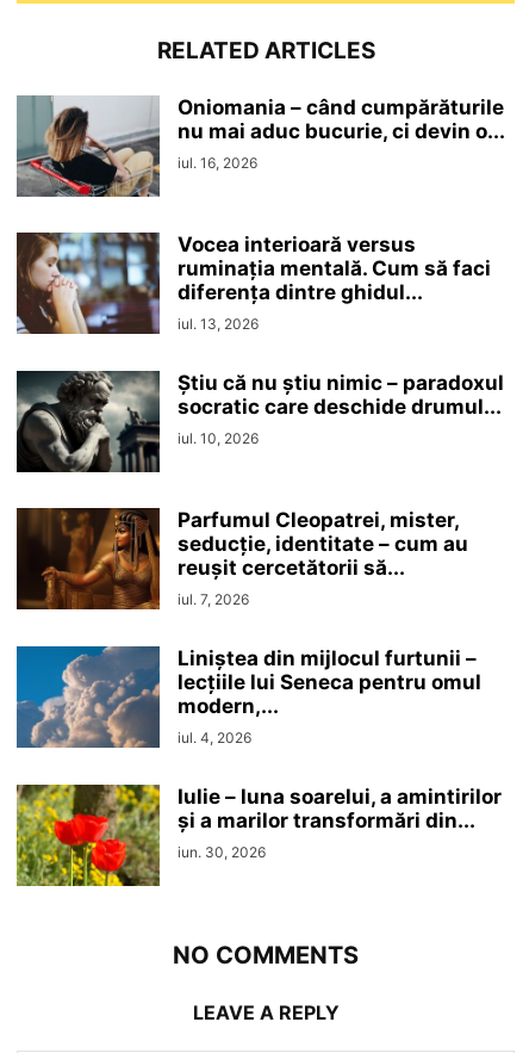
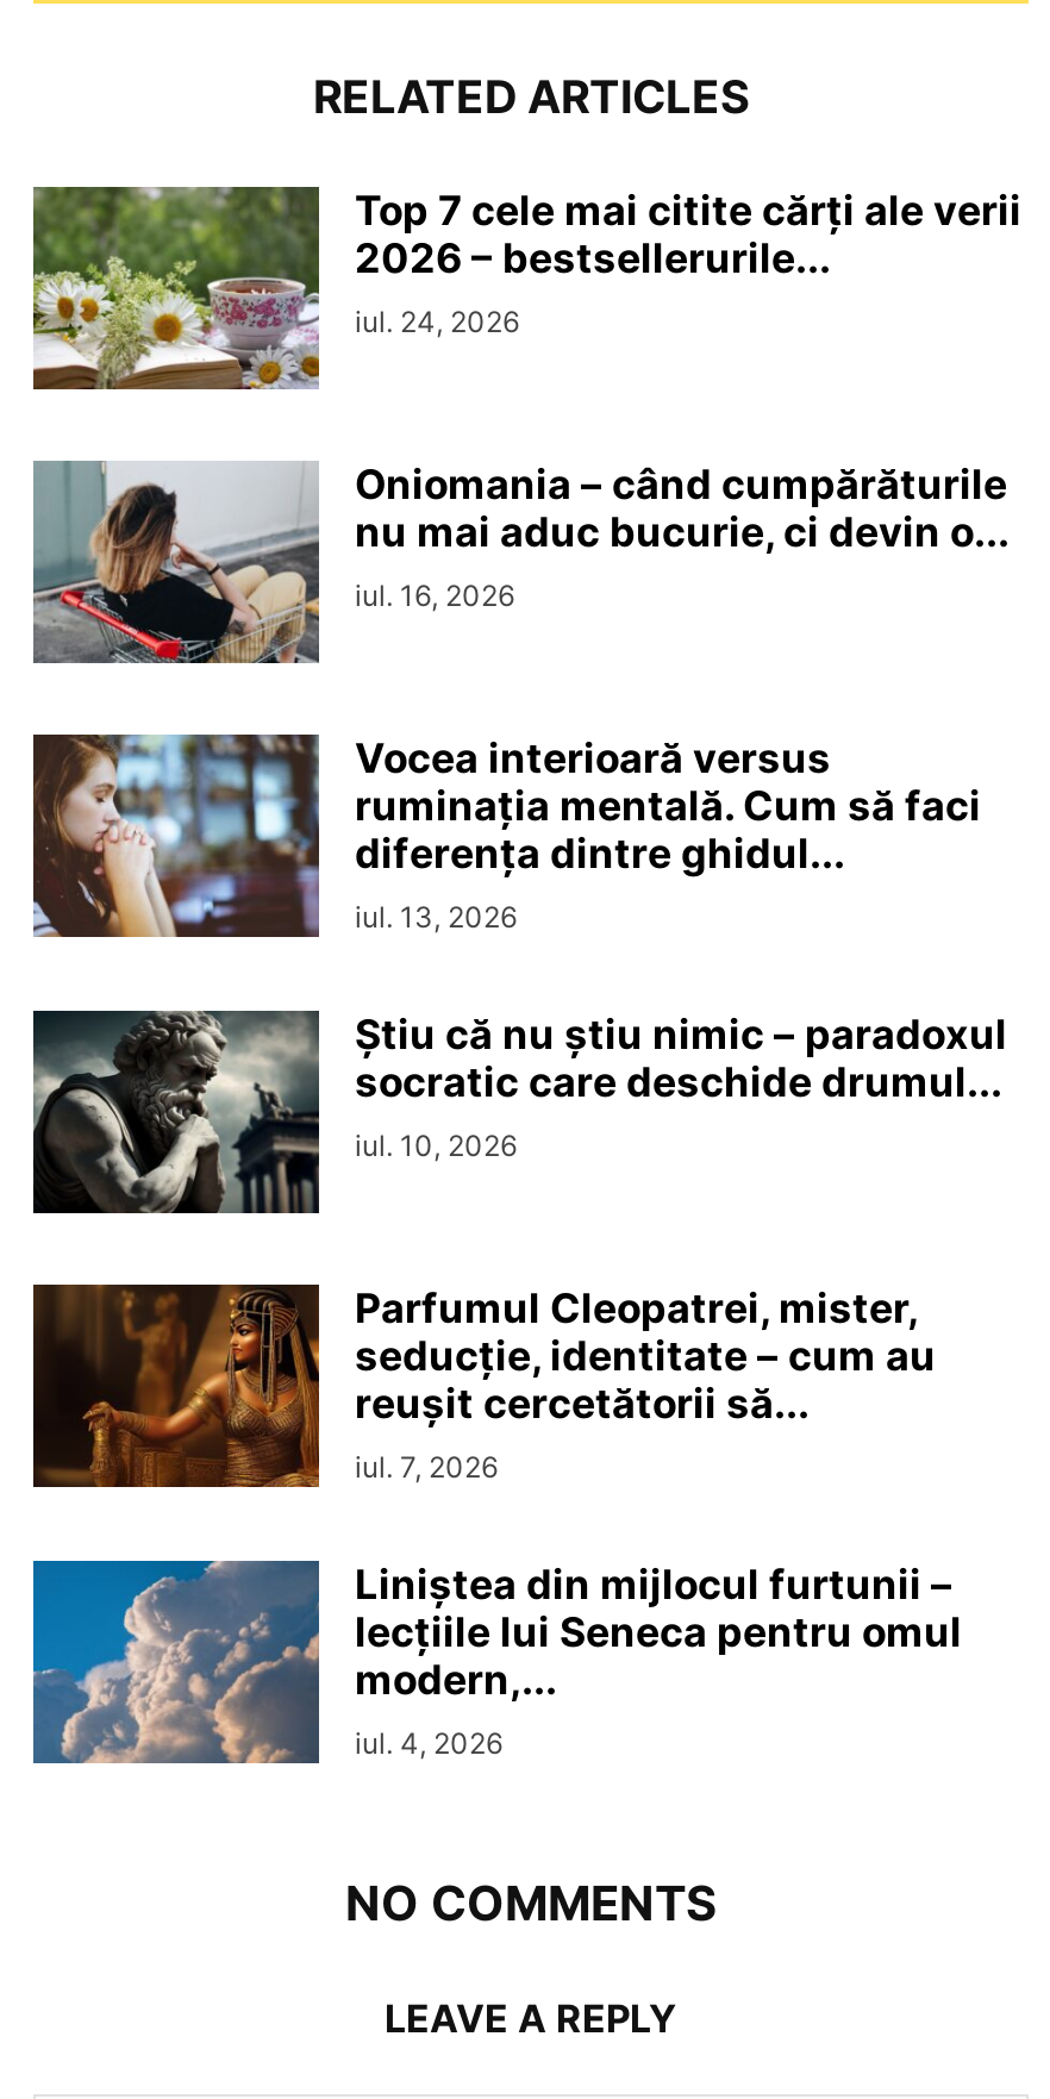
none -> [31,185,1021,392] [image] | Top 7 cele mai citite cărți ale verii | 2026 – bestsellerurile... | iul. 24, 2026
moved [15,95,505,746] -> [31,460,1010,1760]: [image] | Oniomania – când cumpărăturile | nu mai aduc bucurie, ci devin o... | ... | modern,... | iul. 4, 2026
[15,783,502,887] [image] | Iulie – luna soarelui, a amintirilor | și a marilor transformări din... | iun. 30, 2026 -> none

